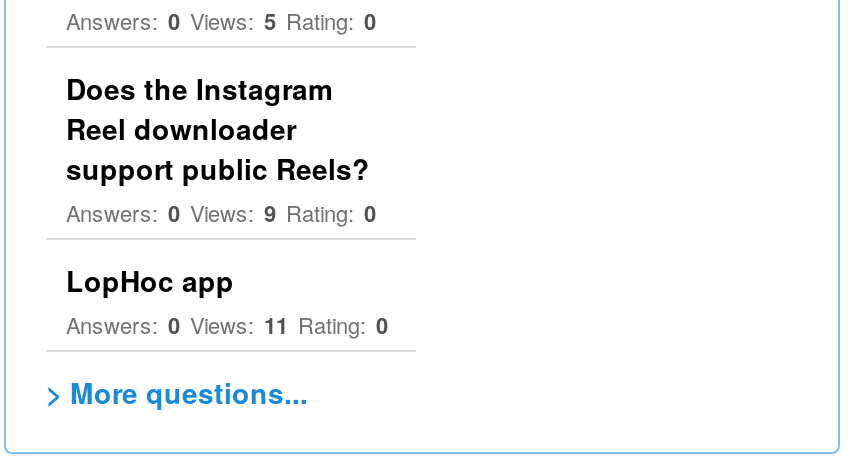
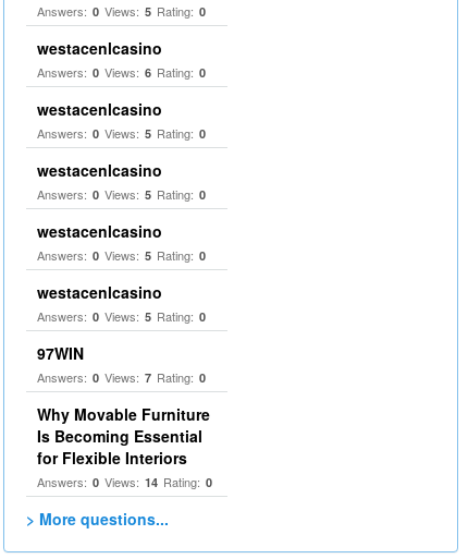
[66,68,388,340] Does the Instagram | Reel downloader | support public Reels? | Answers: 0 Views: 9 Rating: 0 | LopHoc app | Answers: 0 Views: 11 Rating: 0 -> [37,37,212,491] westacenlcasino | Answers: 0 Views: 6 Rating: 0 | westacenlcasino | Answers: 0 Views: 5 Rating: 0 | westacenlcasino | Answers: 0 Views: 5 Rating: 0 | westacenlcasino | Answers: 0 Views: 5 Rating: 0 | westacenlcasino | Answers: 0 Views: 5 Rating: 0 | 97WIN | Answers: 0 Views: 7 Rating: 0 | Why Movable Furniture | Is Becoming Essential | for Flexible Interiors | Answers: 0 Views: 14 Rating: 0

